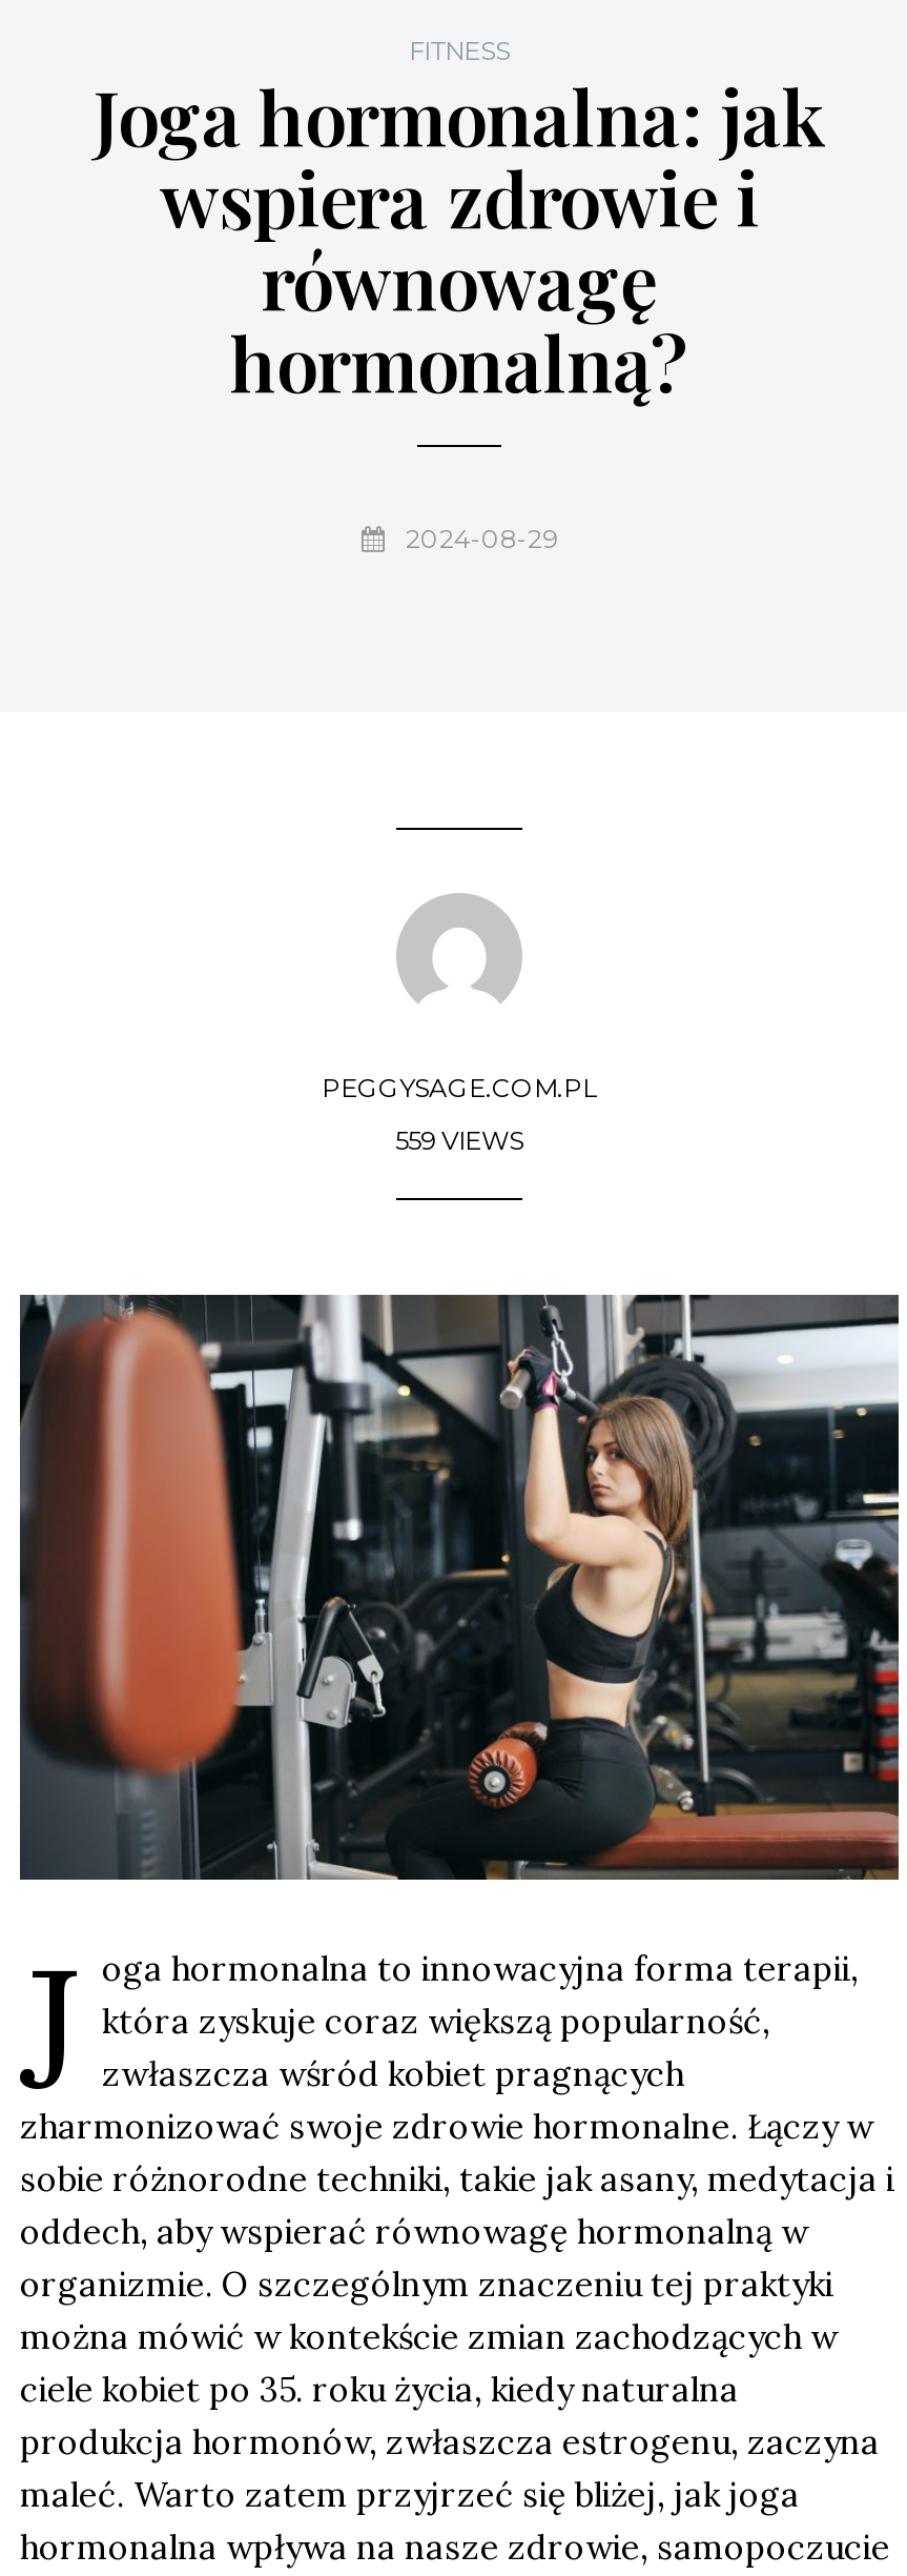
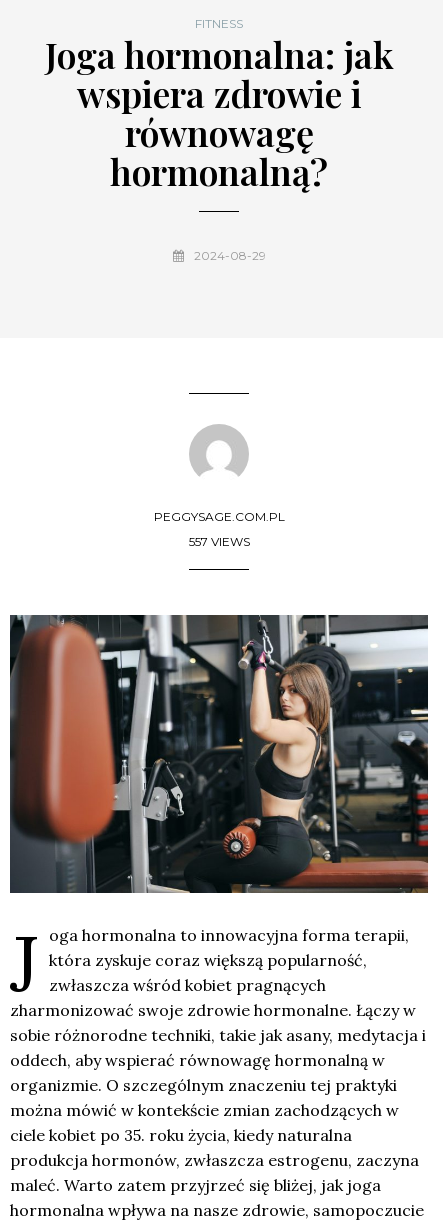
[395,1124,523,1156] 559 VIEWS -> [188,534,249,549] 557 VIEWS

